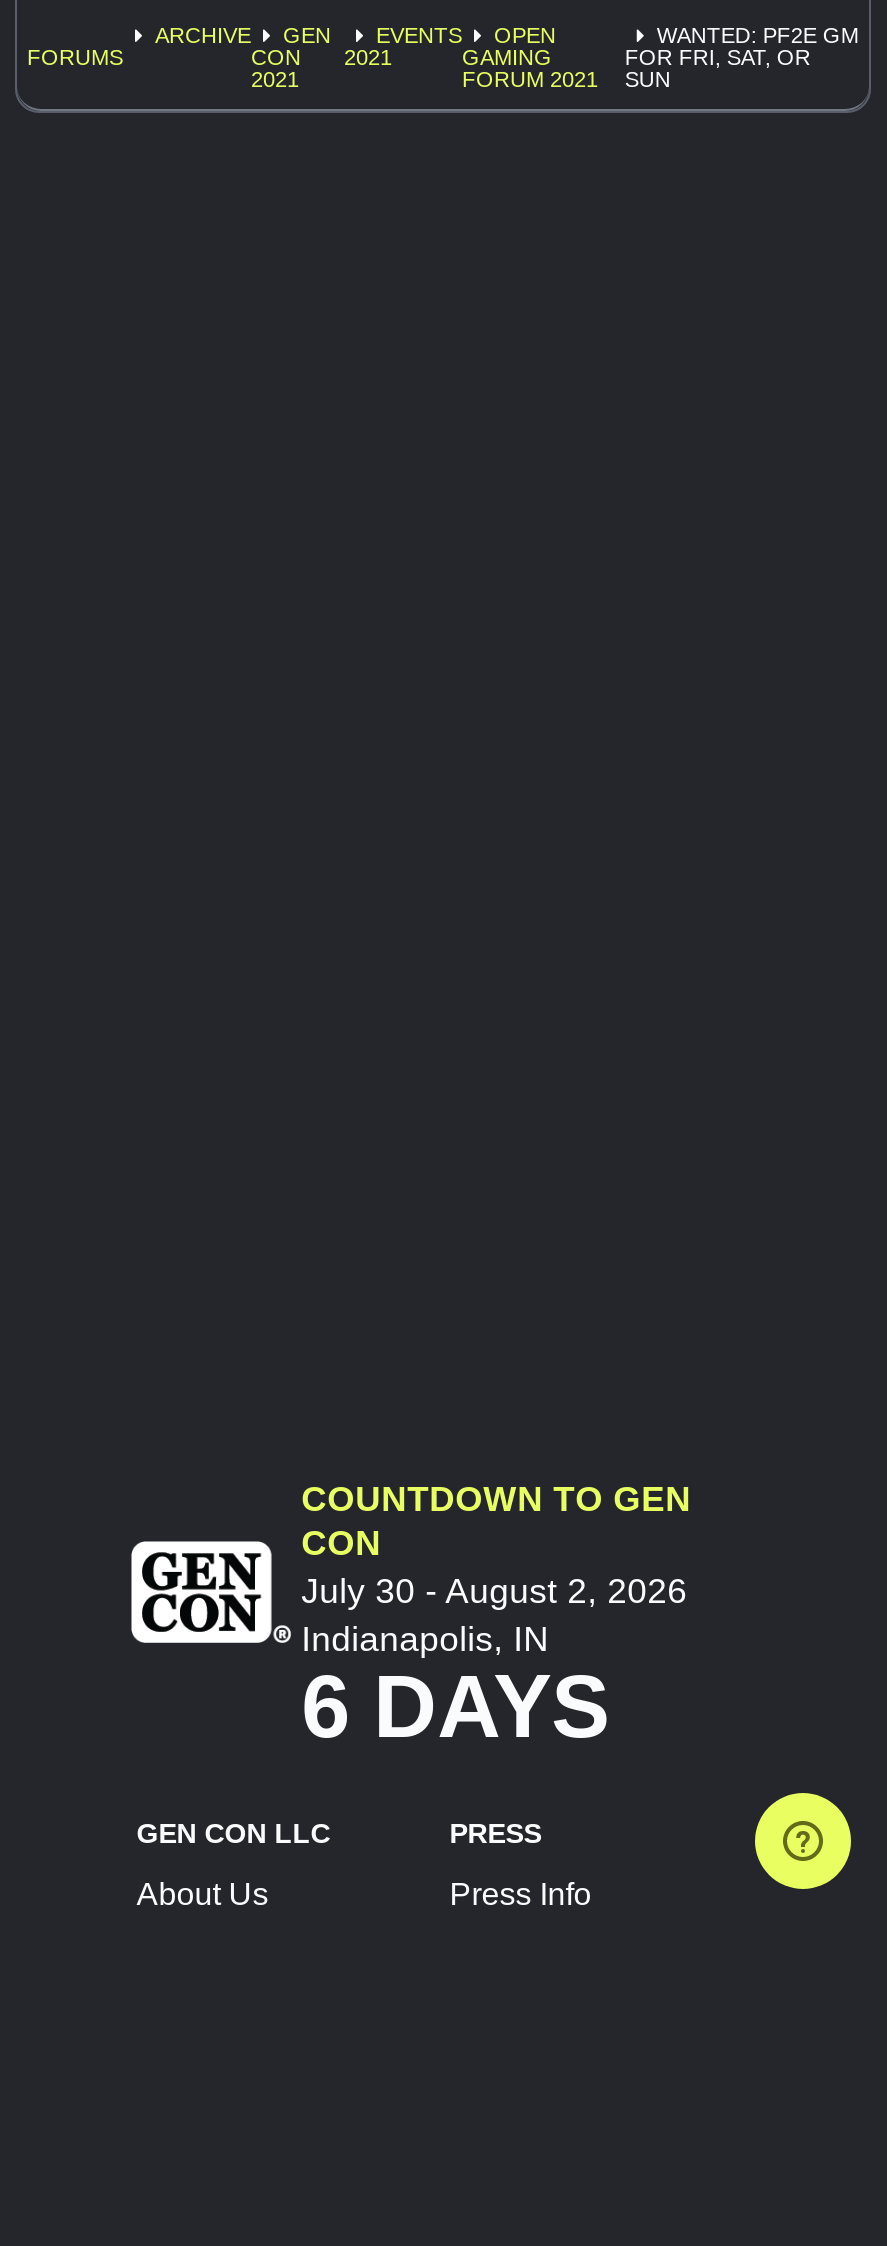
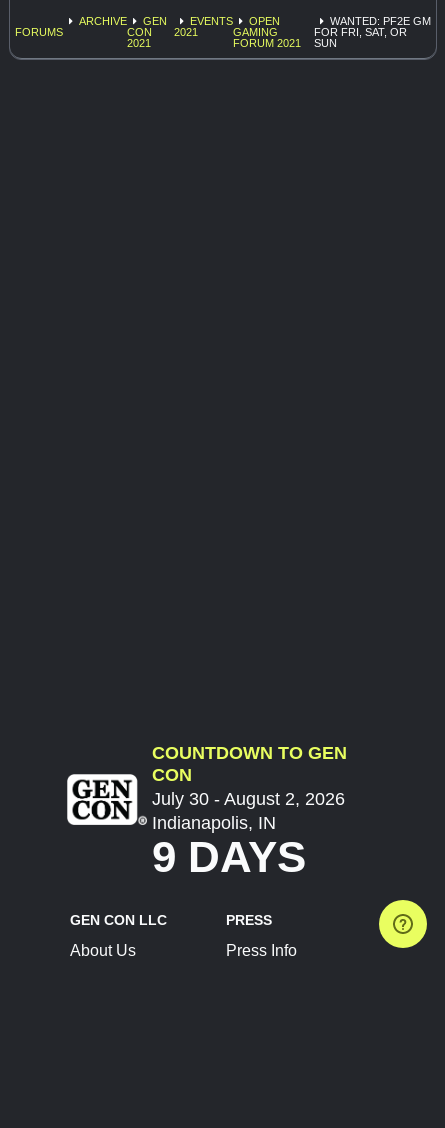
[301,1657,609,1755] 6 DAYS -> [152,832,306,881] 9 DAYS

